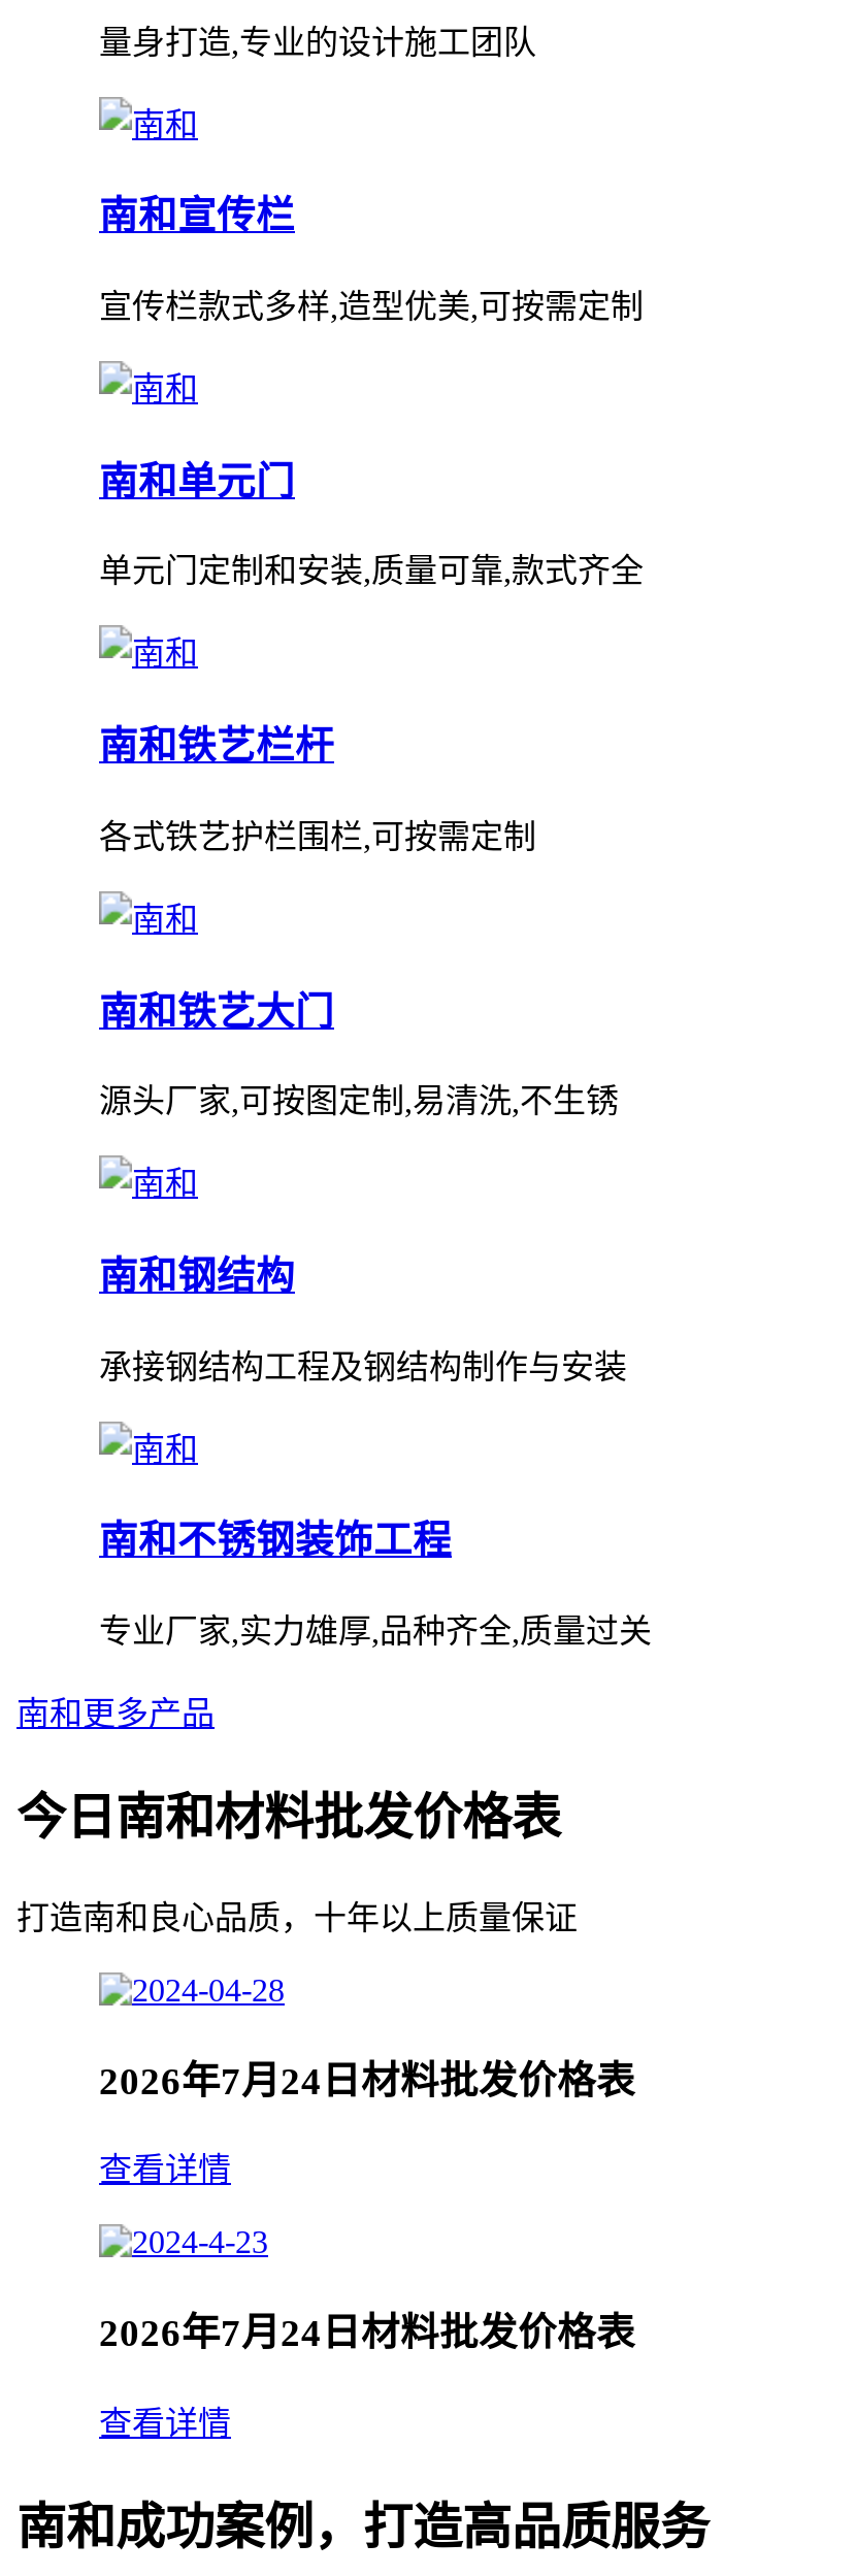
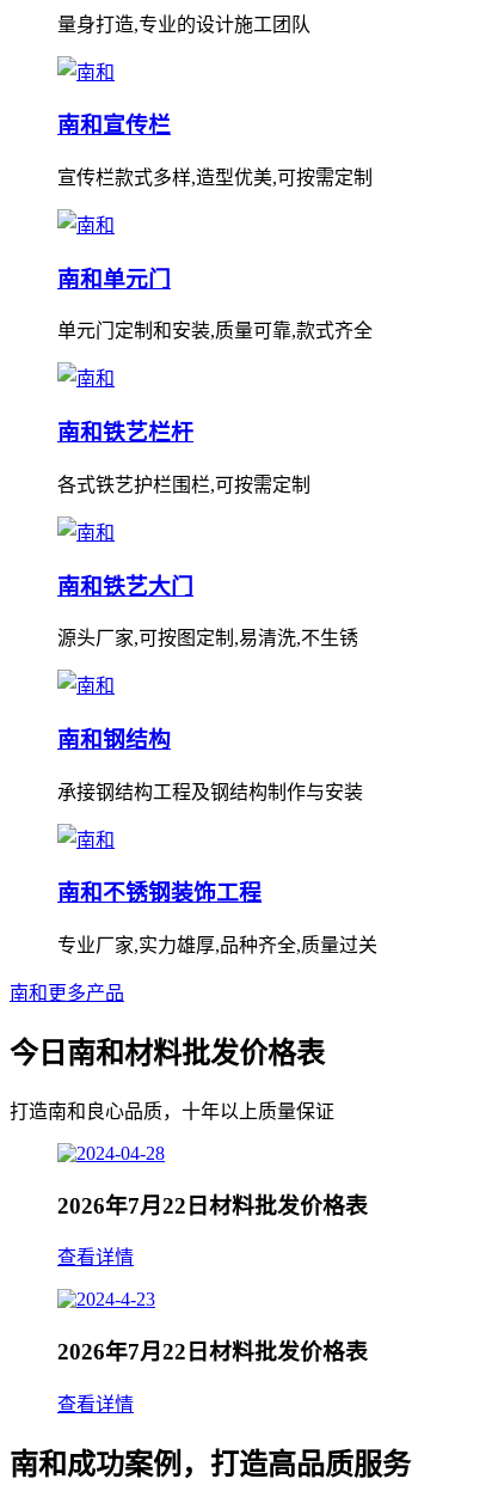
[99,2059,635,2102] 2026年7月24日材料批发价格表 -> [57,1193,368,1218] 2026年7月22日材料批发价格表
[99,2311,635,2355] 2026年7月24日材料批发价格表 -> [57,1339,368,1364] 2026年7月22日材料批发价格表

